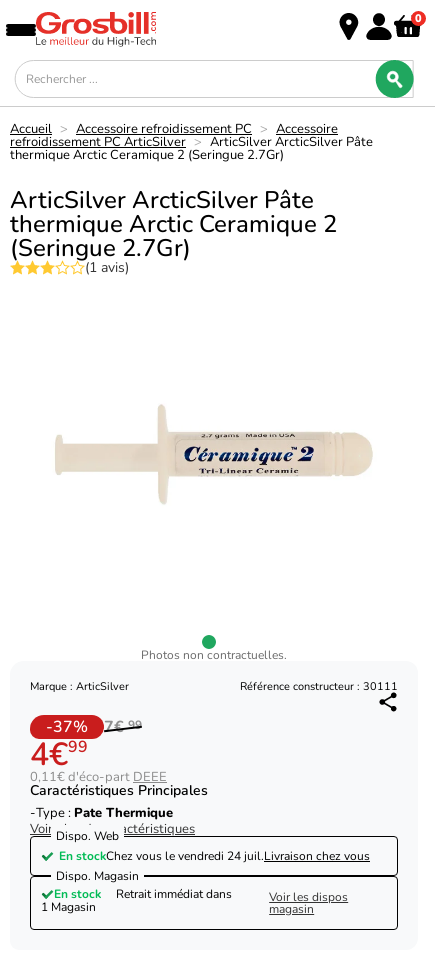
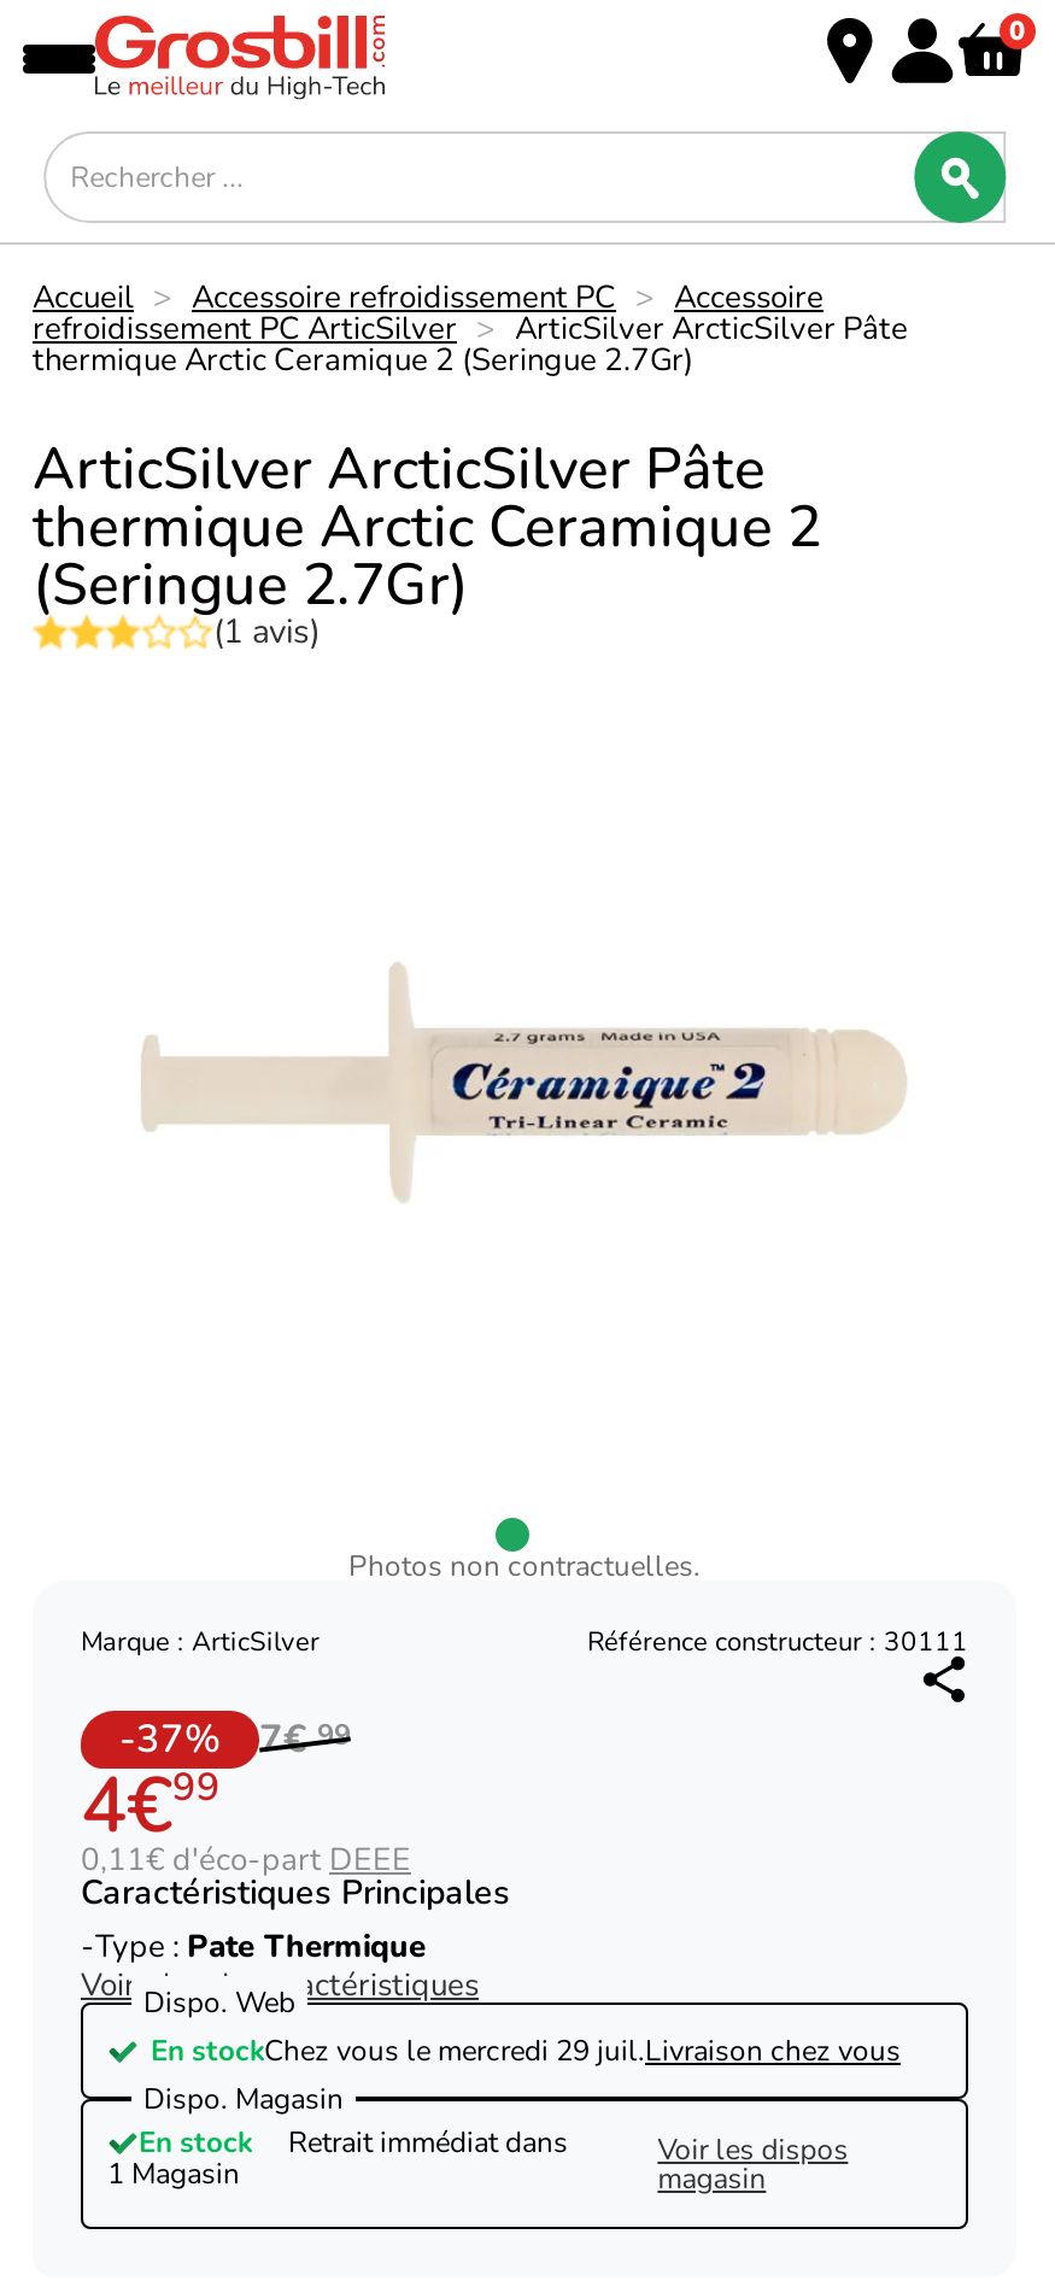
[59,848,370,864] En stockChez vous le vendredi 24 juil.Livraison chez vous -> [151,2031,901,2070] En stockChez vous le mercredi 29 juil.Livraison chez vous

